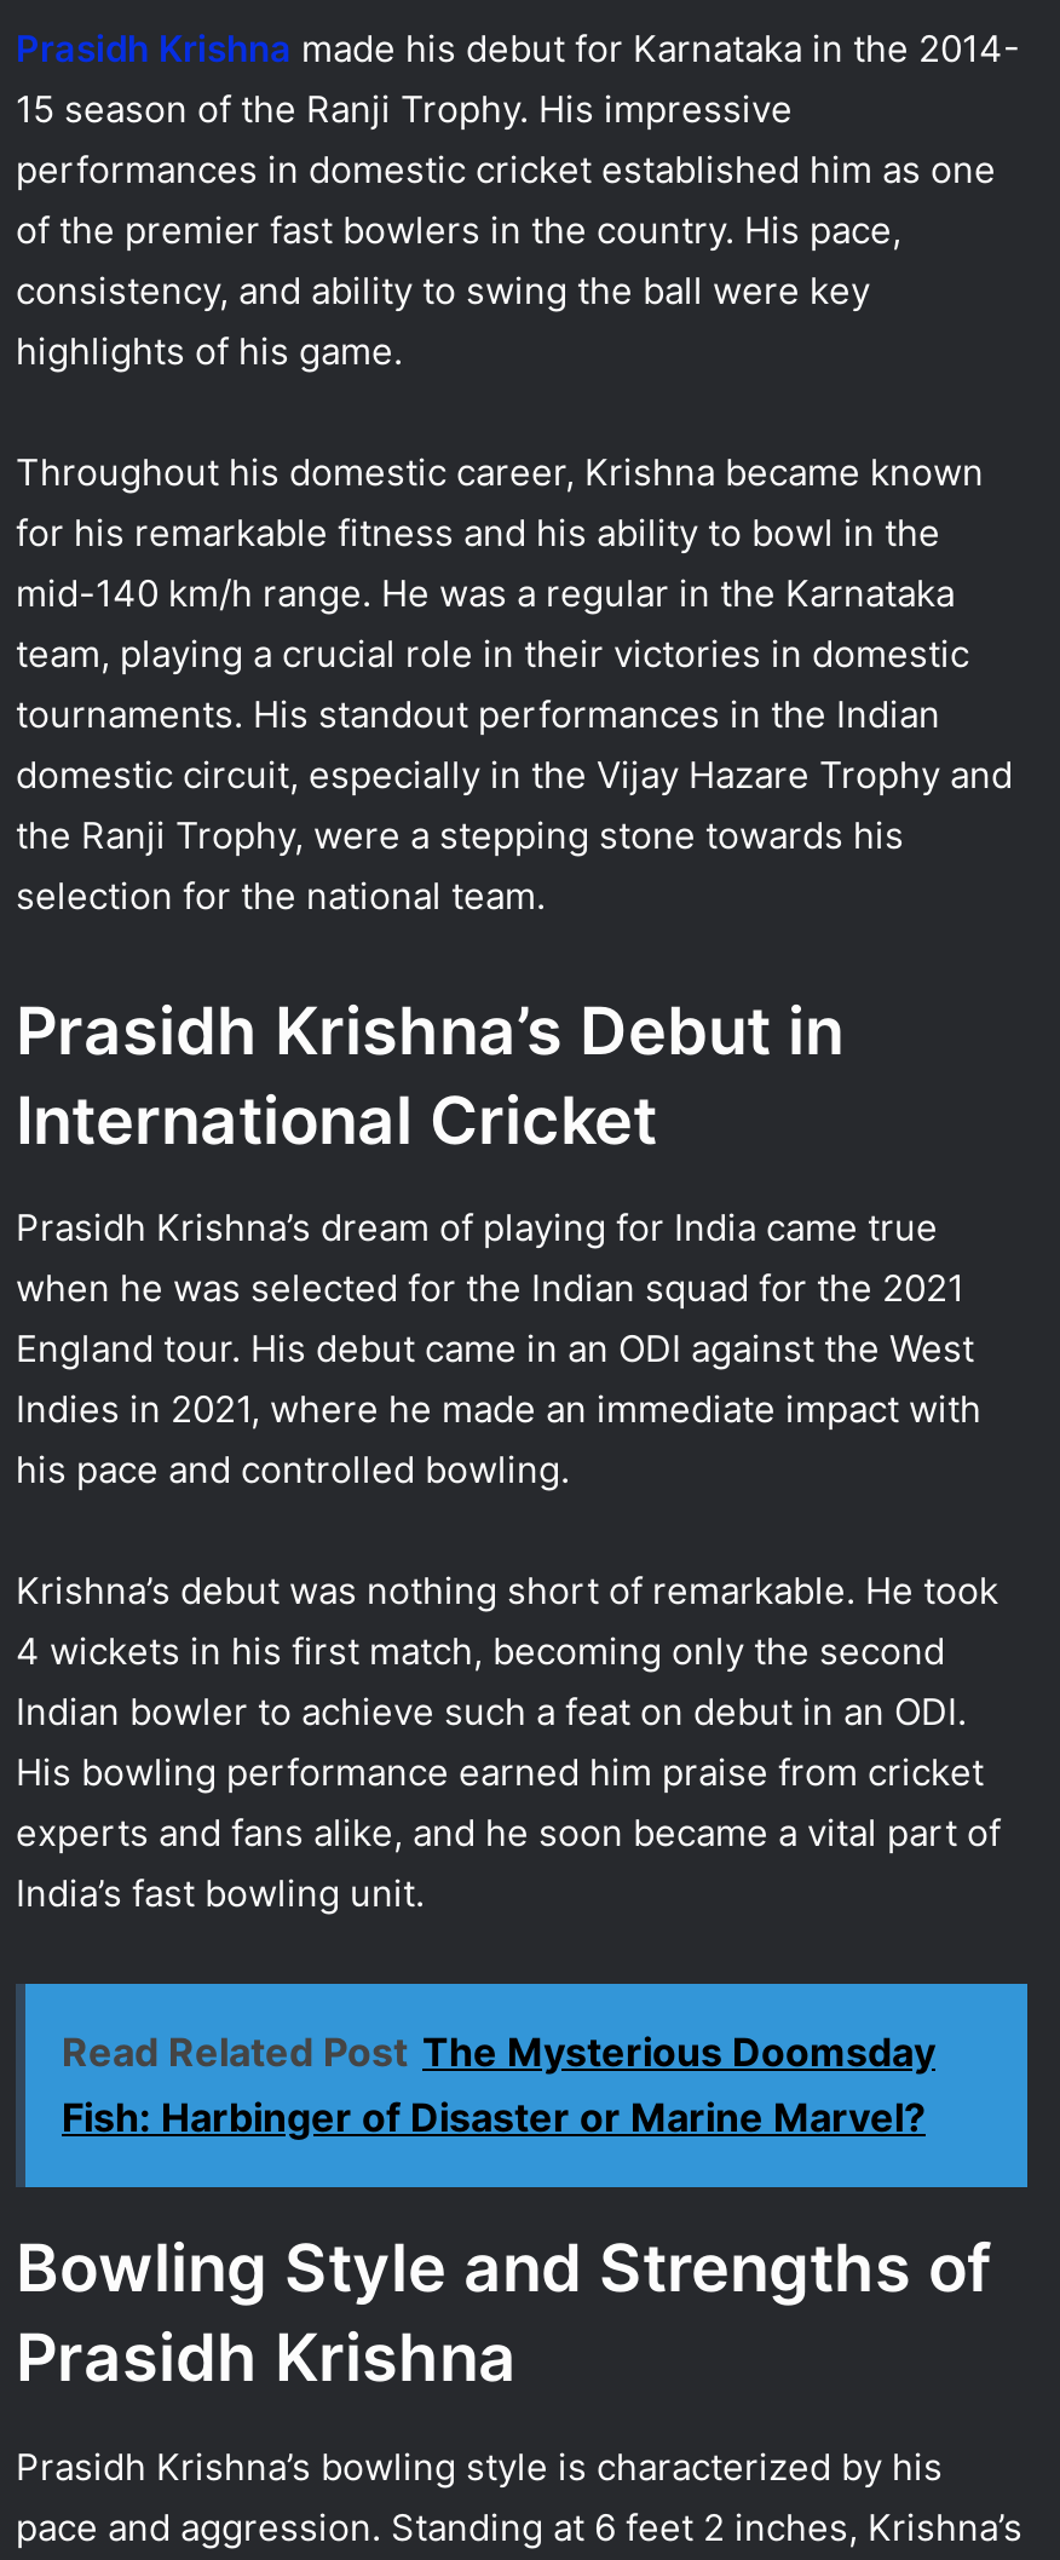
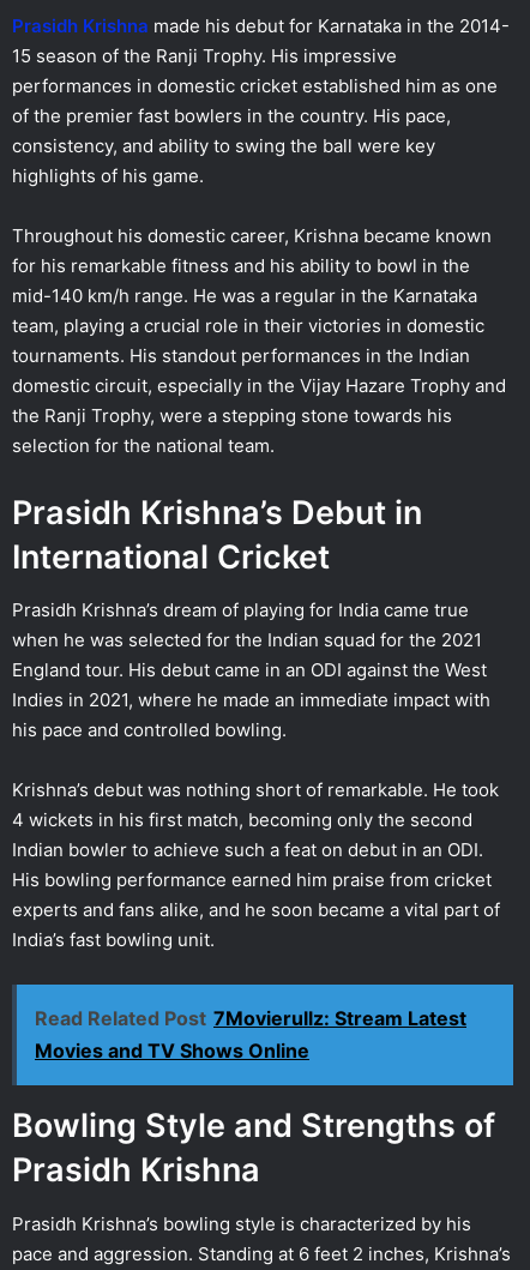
[62,2028,935,2142] Read Related Post The Mysterious Doomsday | Fish: Harbinger of Disaster or Marine Marvel? -> [35,1007,466,1063] Read Related Post 7Movierullz: Stream Latest | Movies and TV Shows Online

